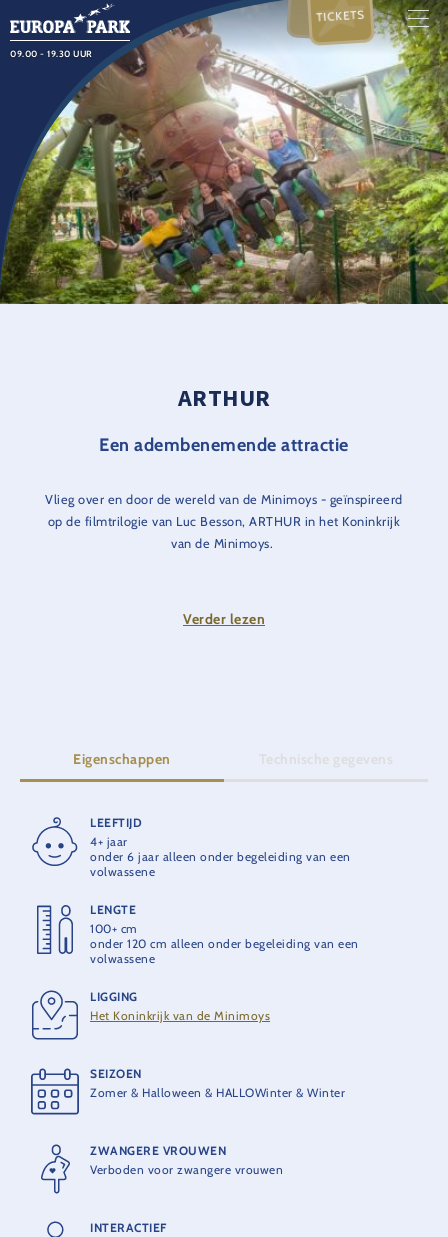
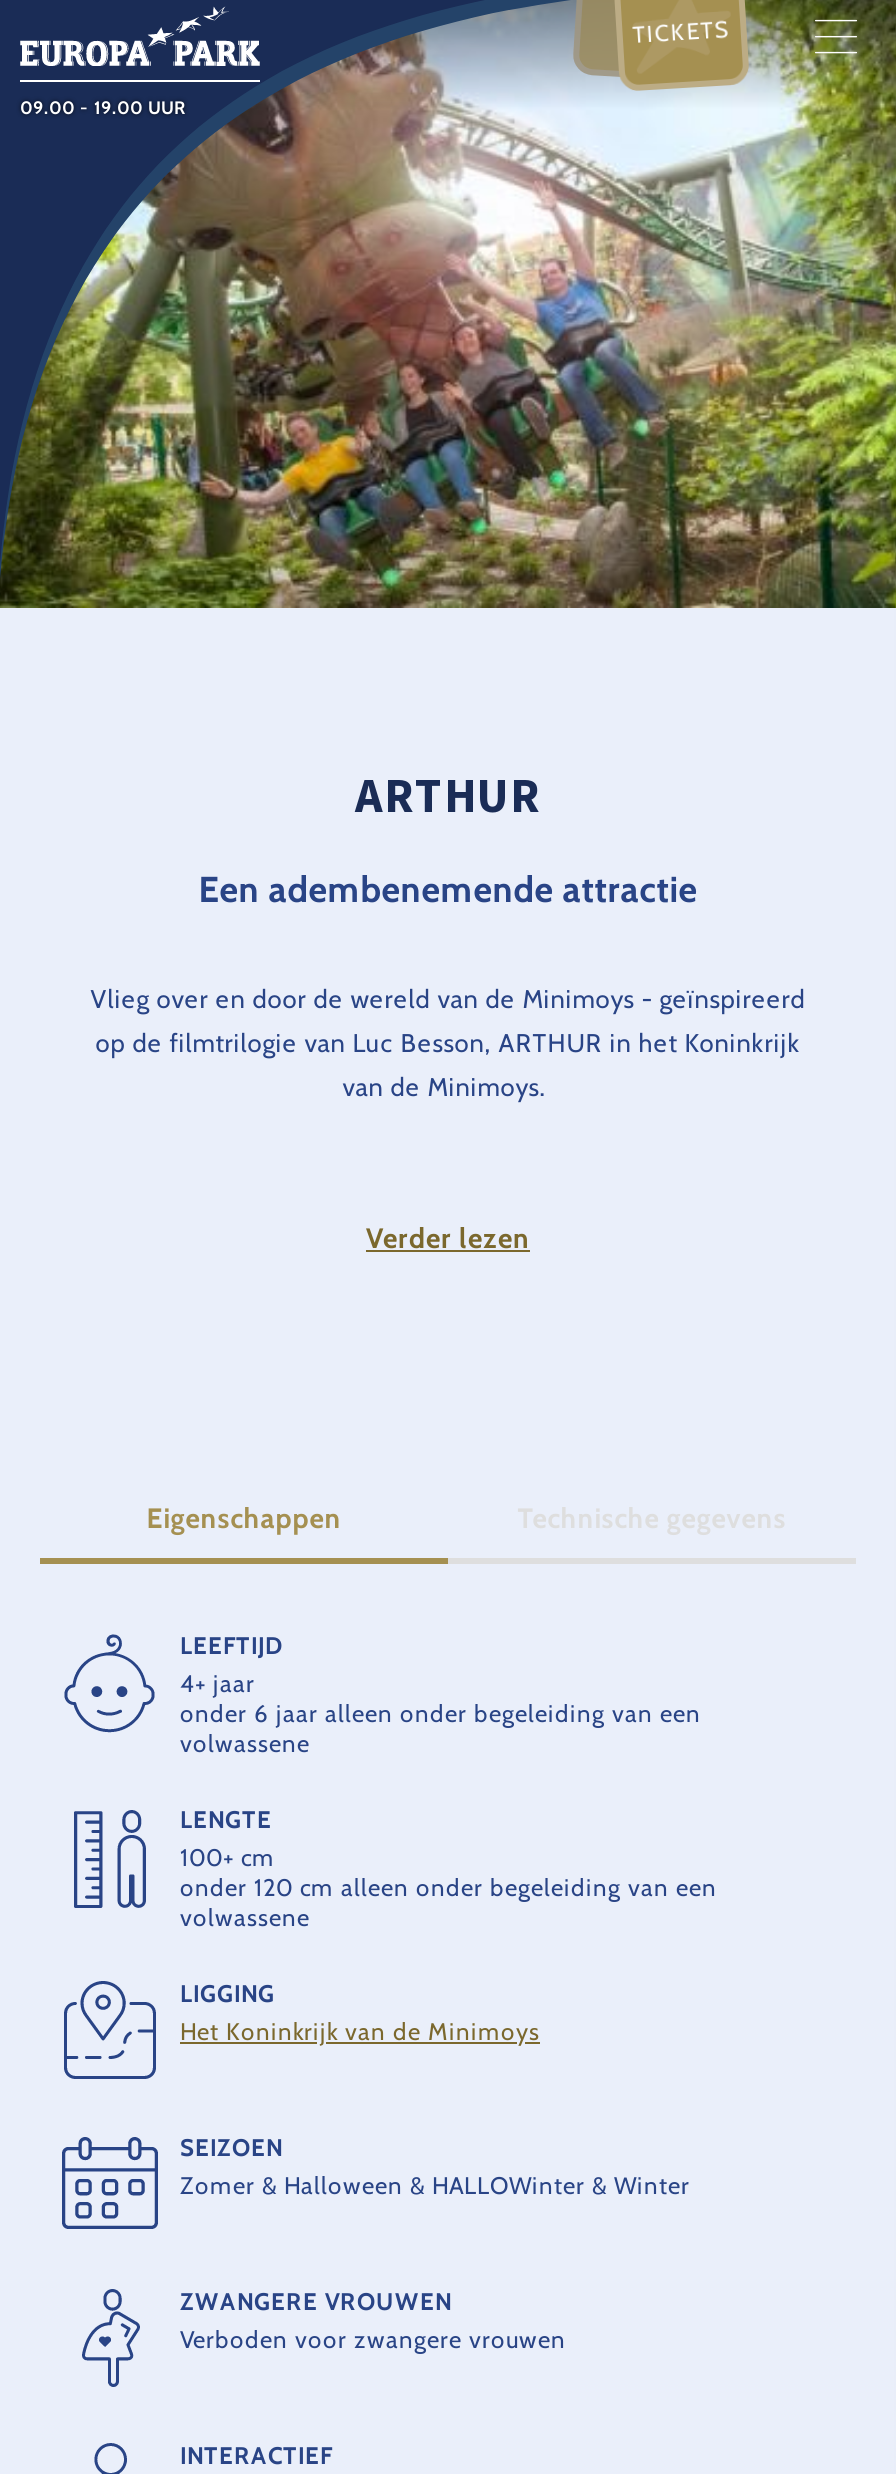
[10,48,92,59] 09.00 - 19.30 UUR -> [20,96,187,118] 09.00 - 19.00 UUR

